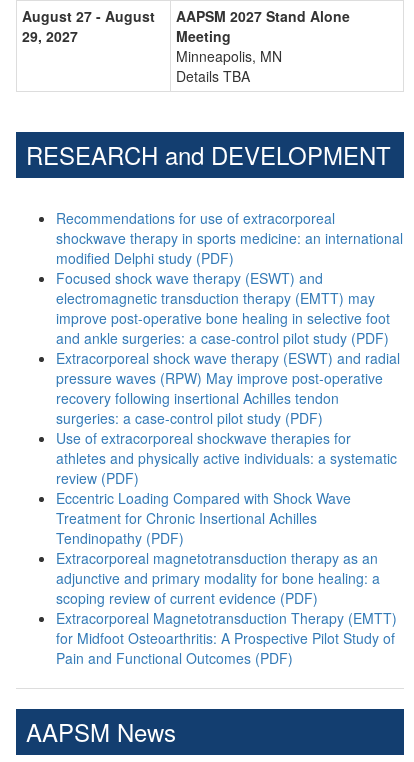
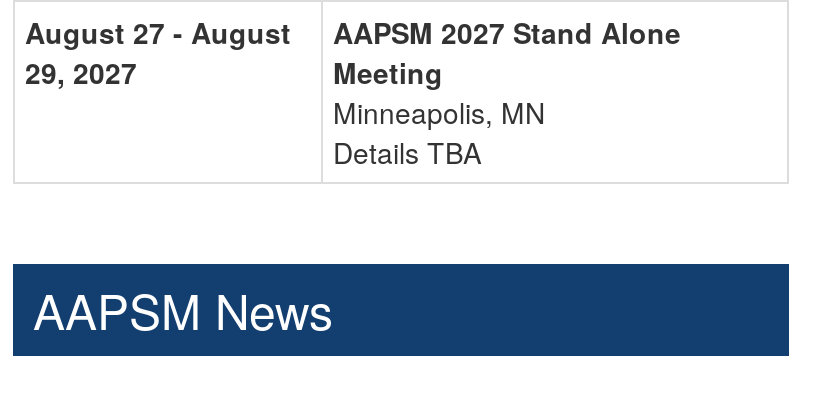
[26,137,403,668] RESEARCH and DEVELOPMENT | Recommendations for use of extracorporeal | shockwave therapy in sports medicine: an international | modified Delphi study (PDF) | Focused shock wave therapy (ESWT) and | electromagnetic transduction therapy (EMTT) may | improve post-operative bone healing in selective foot | and ankle surgeries: a case-control pilot study (PDF) | Extracorporeal shock wave therapy (ESWT) and radial | pressure waves (RPW) May improve post-operative | recovery following insertional Achilles tendon | surgeries: a case-control pilot study (PDF) | Use of extracorporeal shockwave therapies for | athletes and physically active individuals: a systematic | review (PDF) | Eccentric Loading Compared with Shock Wave | Treatment for Chronic Insertional Achilles | Tendinopathy (PDF) | Extracorporeal magnetotransduction therapy as an | adjunctive and primary modality for bone healing: a | scoping review of current evidence (PDF) | Extracorporeal Magnetotransduction Therapy (EMTT) | for Midfoot Osteoarthritis: A Prospective Pilot Study of | Pain and Functional Outcomes (PDF) -> none

